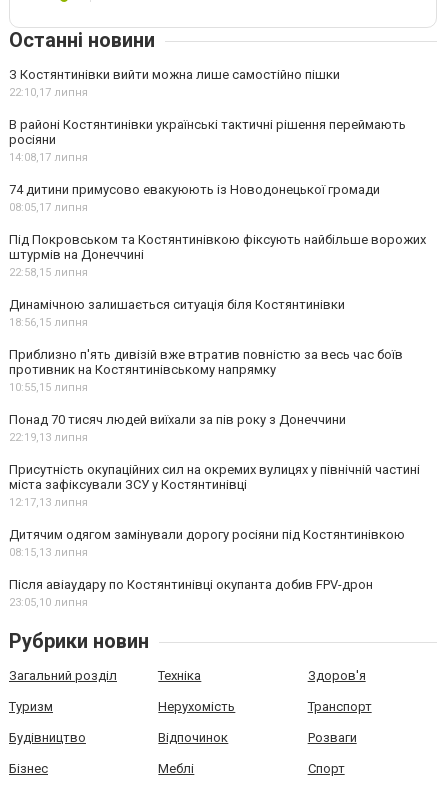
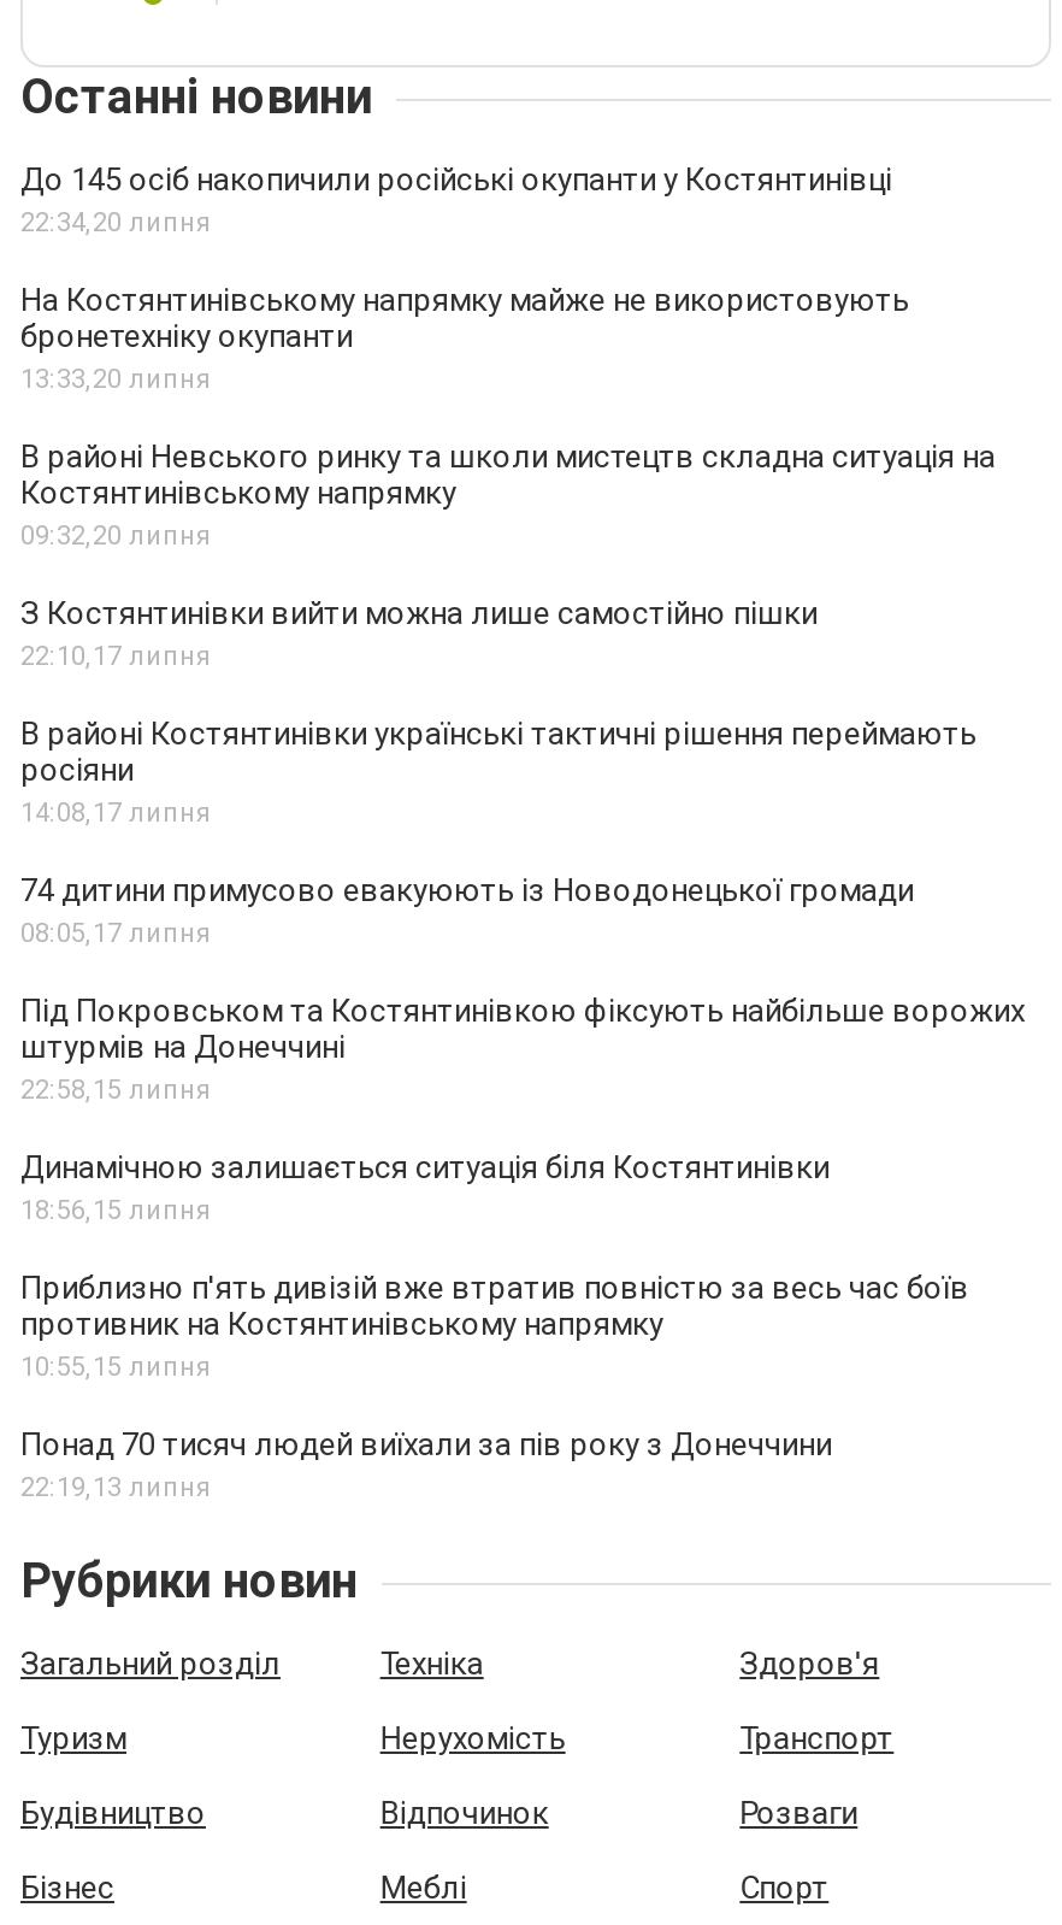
none -> [20,161,996,552] До 145 осіб накопичили російські окупанти у Костянтинівці | 22:34,20 липня | На Костянтинівському напрямку майже не використовують | бронетехніку окупанти | 13:33,20 липня | В районі Невського ринку та школи мистецтв складна ситуація на | Костянтинівському напрямку | 09:32,20 липня
moved [9,67,426,444] -> [20,595,1025,1503]: З Костянтинівки вийти можна лише самостійно пішки | 22:10, 17 липня | В районі Костянтинівки українські тактичні рішення переймають | ... | Понад 70 тисяч людей виїхали за пів року з Донеччини | 22:19, 13 липня
[9,462,420,609] Присутність окупаційних сил на окремих вулицях у північній частині | міста зафіксували ЗСУ у Костянтинівці | 12:17,13 липня | Дитячим одягом замінували дорогу росіяни під Костянтинівкою | 08:15,13 липня | Після авіаудару по Костянтинівці окупанта добив FPV-дрон | 23:05,10 липня -> none

